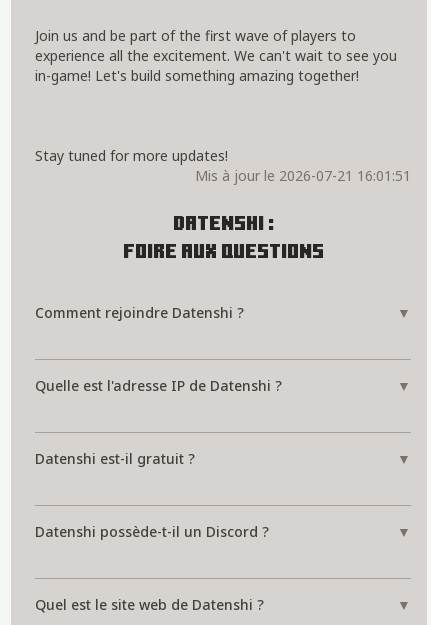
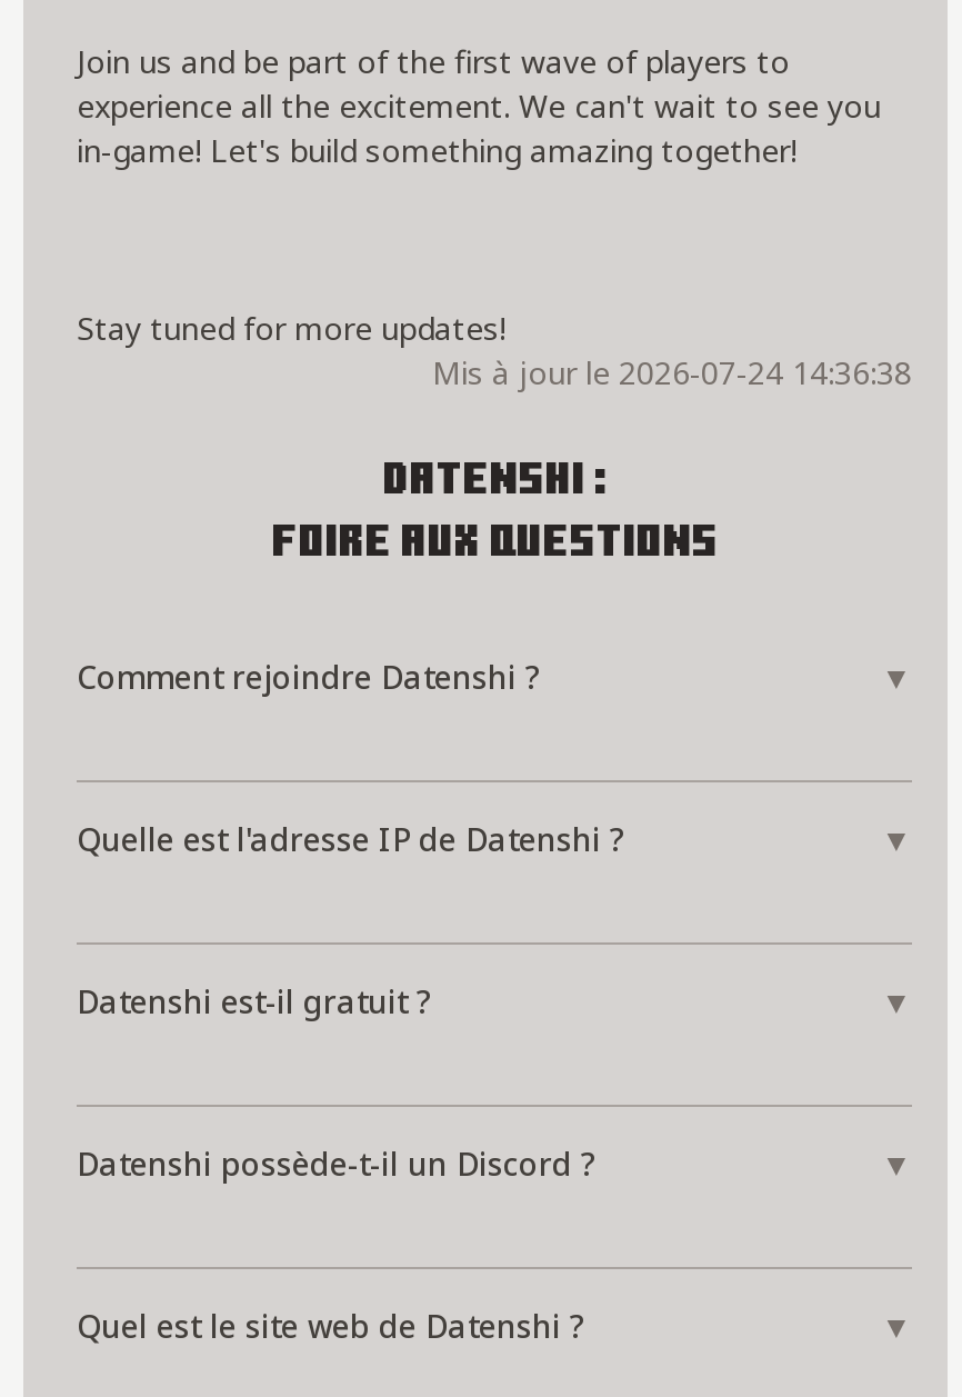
[195,166,411,185] Mis à jour le 2026-07-21 16:01:51 -> [432,352,912,394] Mis à jour le 2026-07-24 14:36:38

